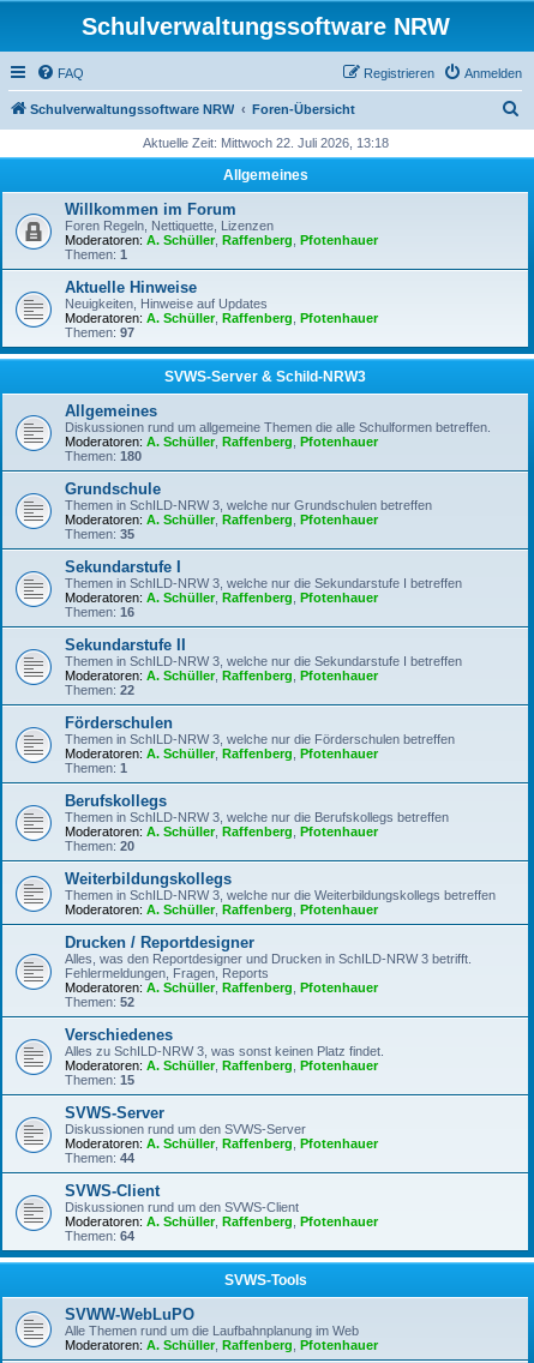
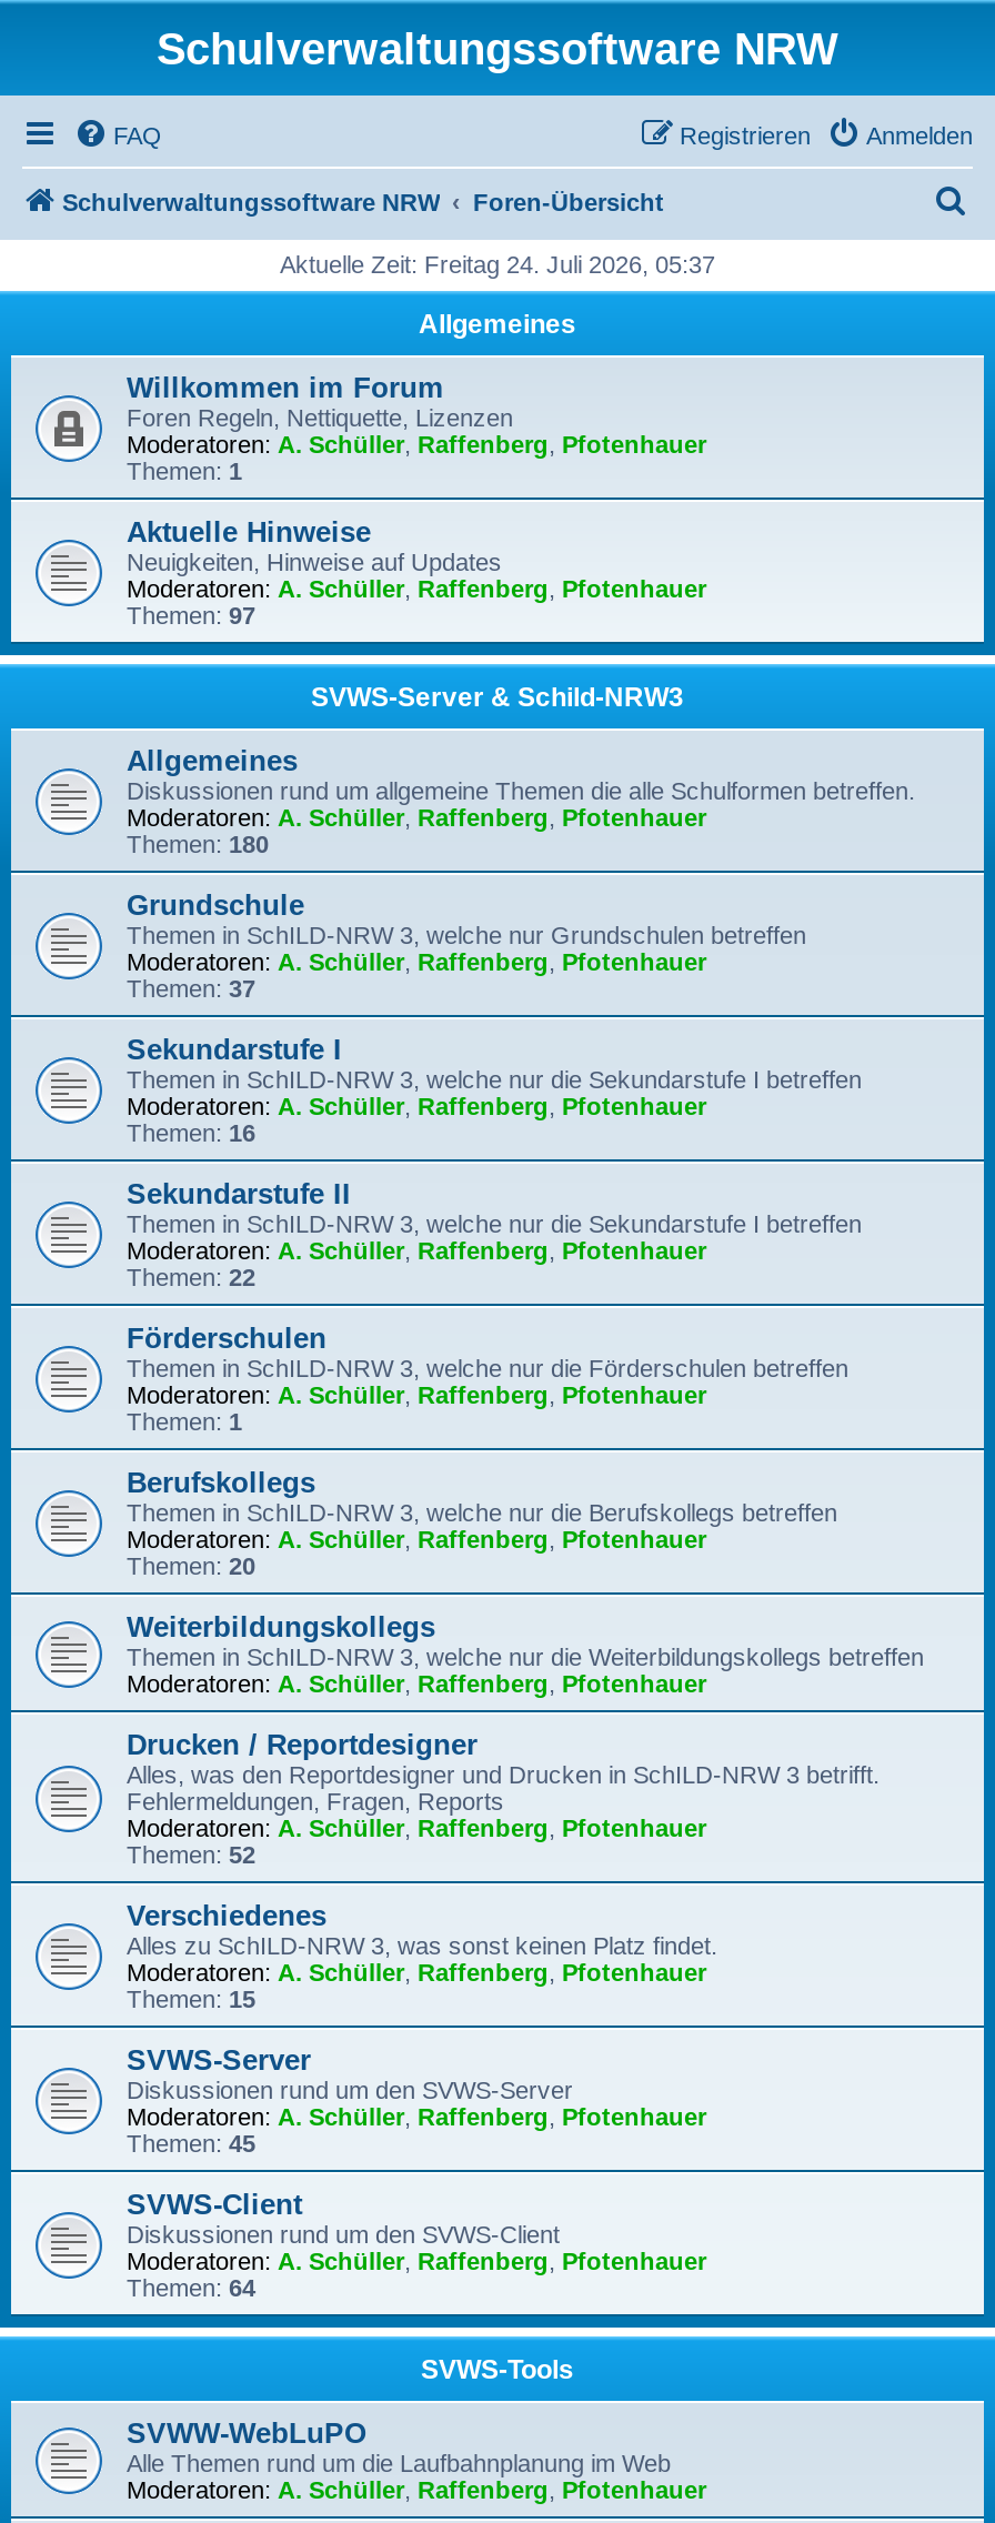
[142,136,388,150] Aktuelle Zeit: Mittwoch 22. Juli 2026, 13:18 -> [280,251,715,278] Aktuelle Zeit: Freitag 24. Juli 2026, 05:37
[65,527,134,541] Themen: 35 -> [127,975,255,1002] Themen: 37
[65,1151,134,1165] Themen: 44 -> [127,2130,255,2157] Themen: 45

